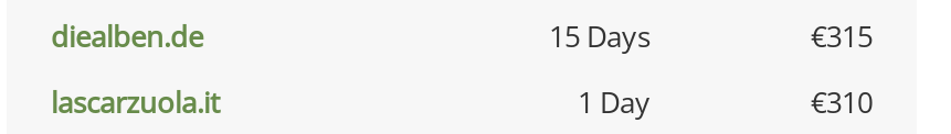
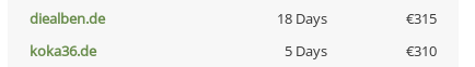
[549,16,651,56] 15 Days -> [276,9,327,28] 18 Days
[51,82,651,122] lascarzuola.it | 1 Day -> [30,41,327,61] koka36.de | 5 Days

